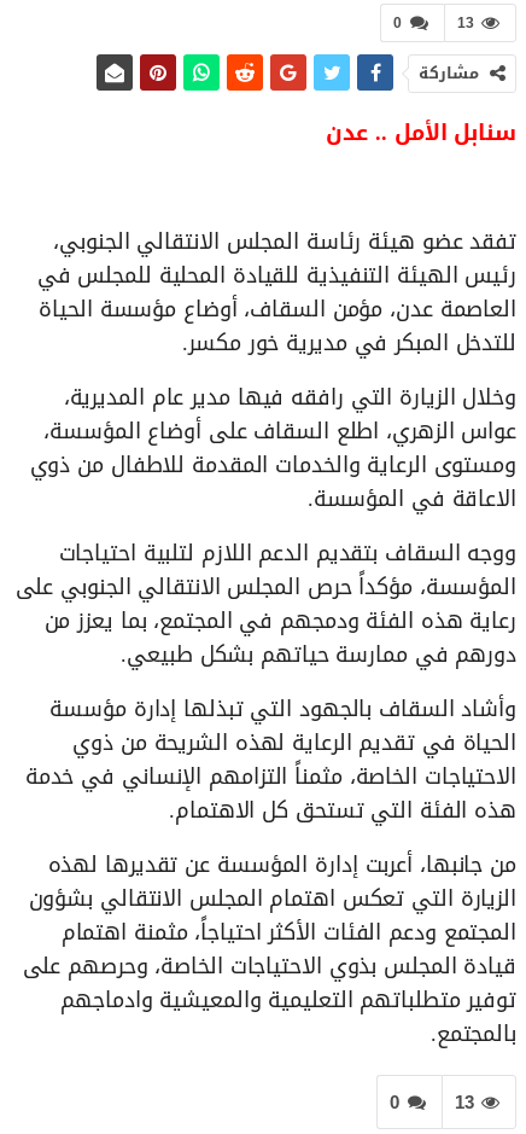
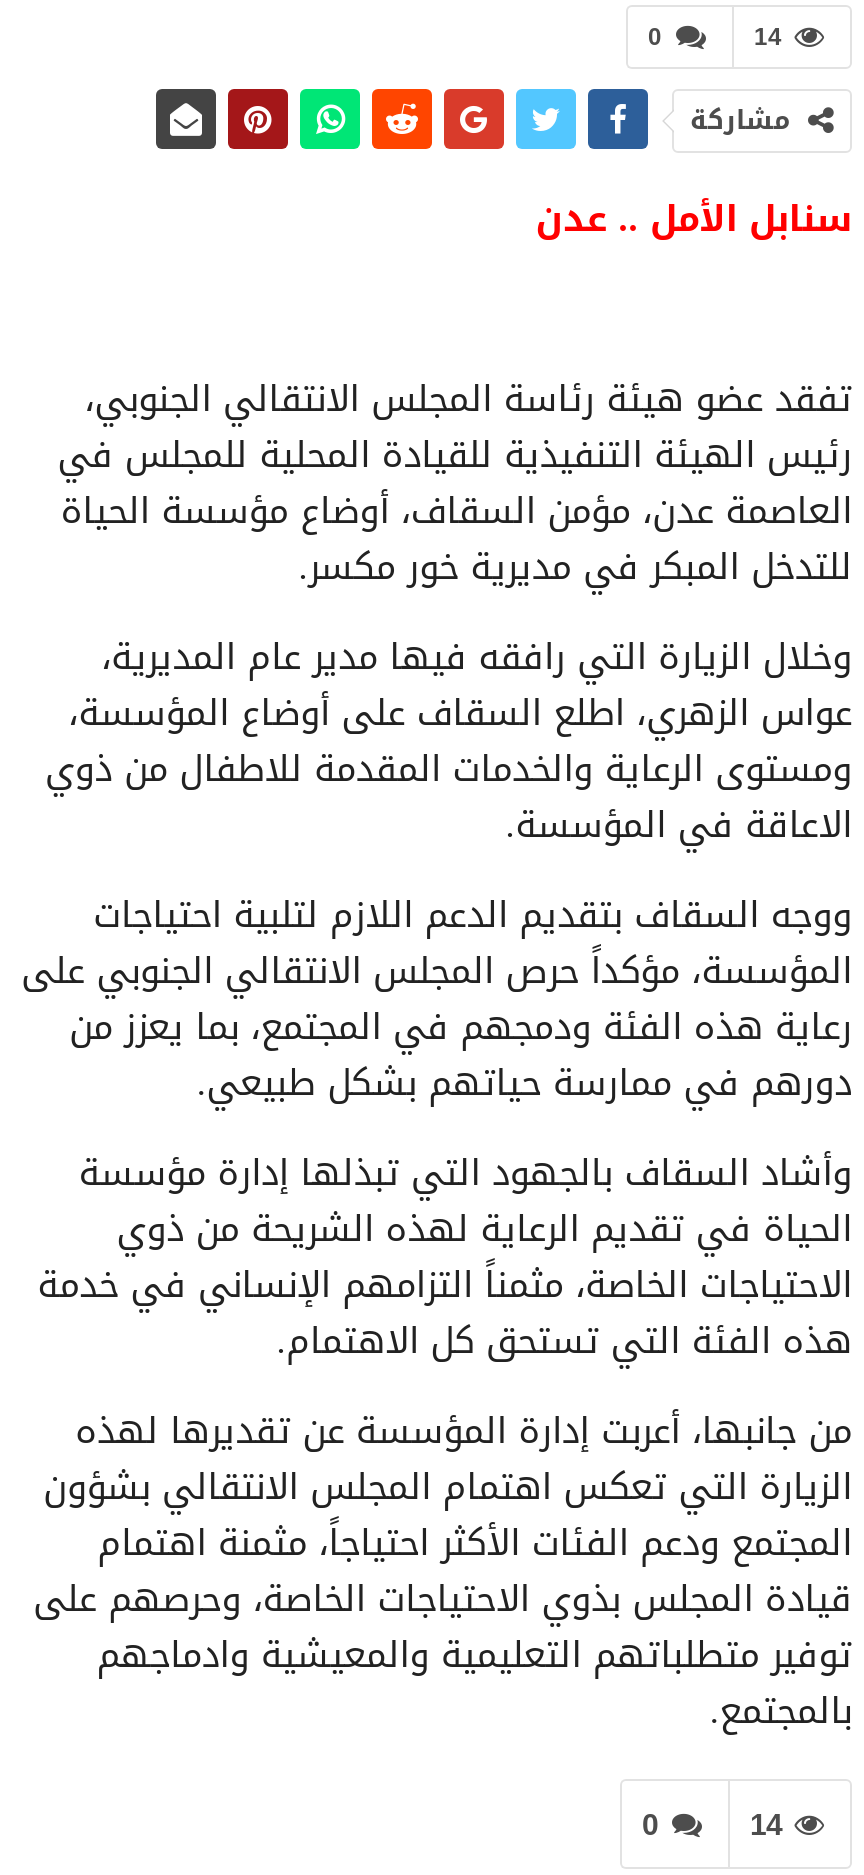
[457,15,474,32] 13 -> [754,23,782,51] 14
[455,1092,474,1112] 13 -> [750,1807,782,1841] 14

